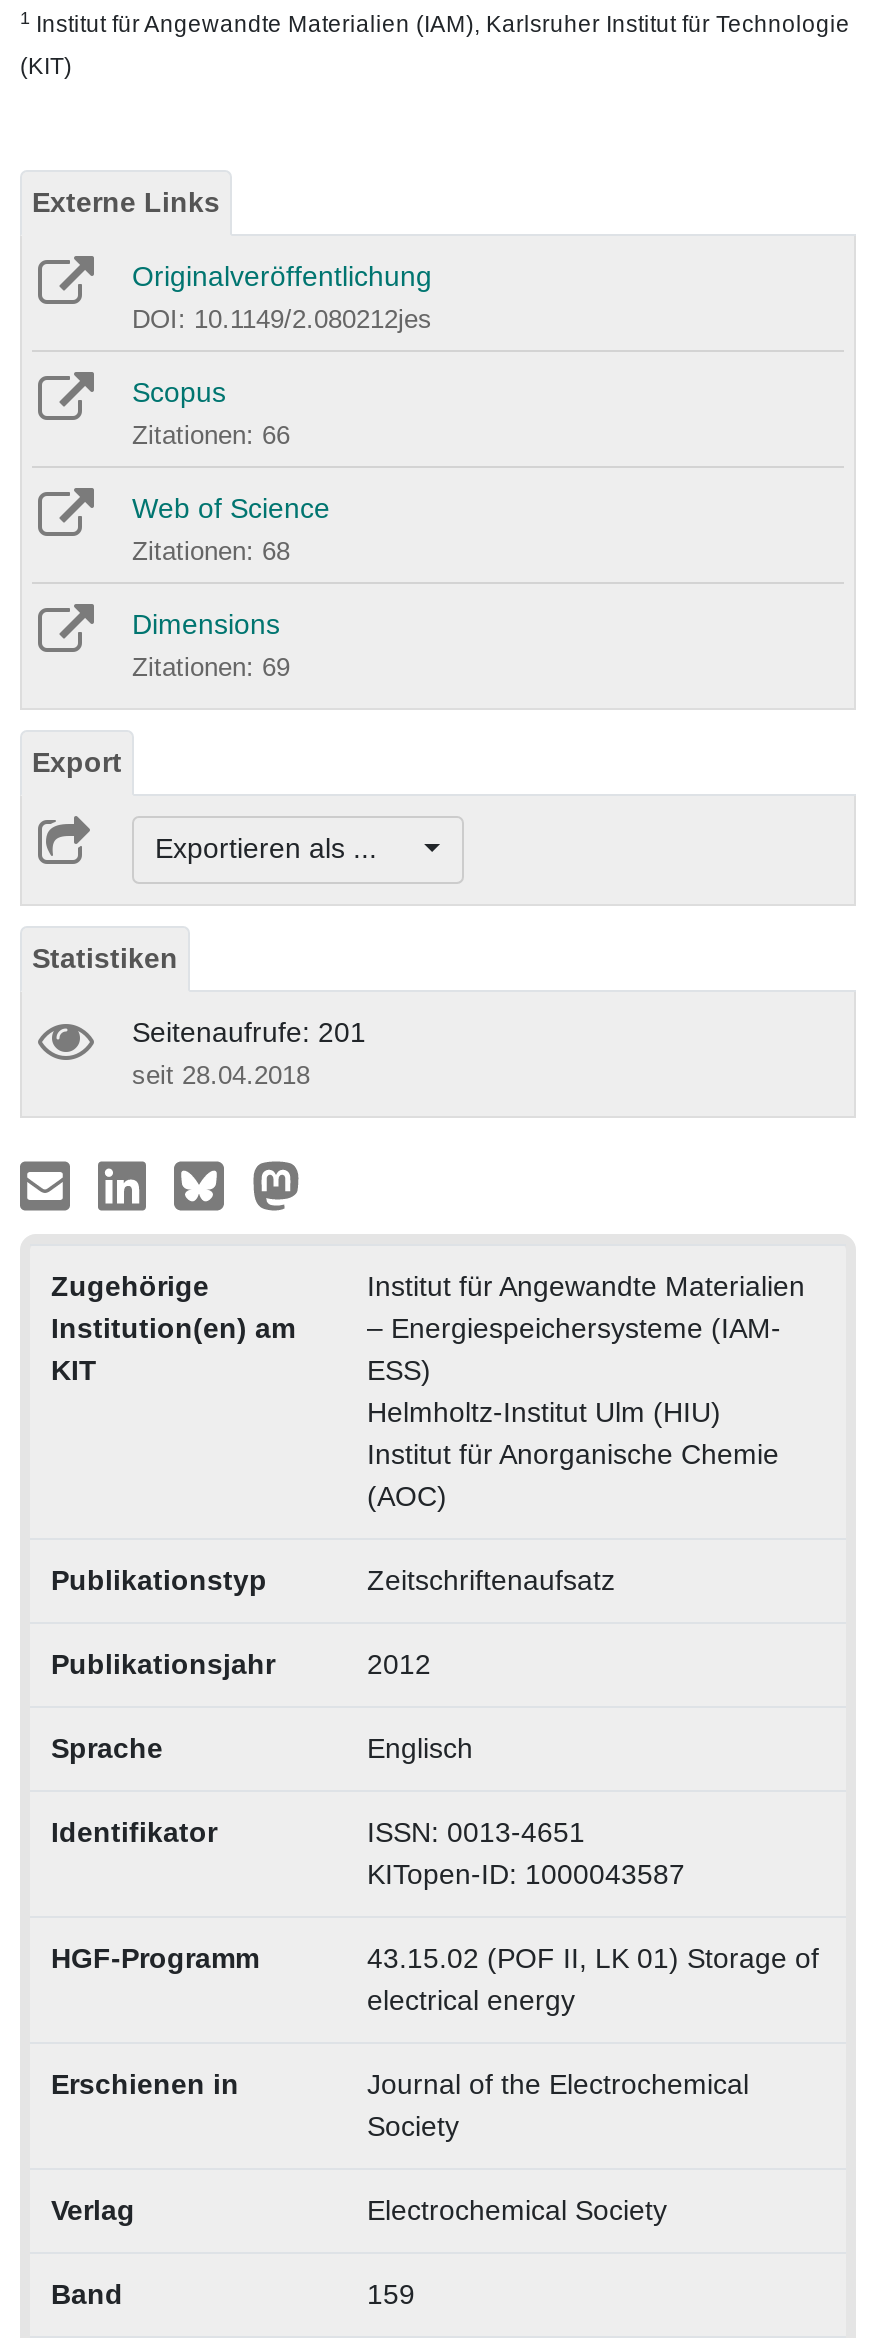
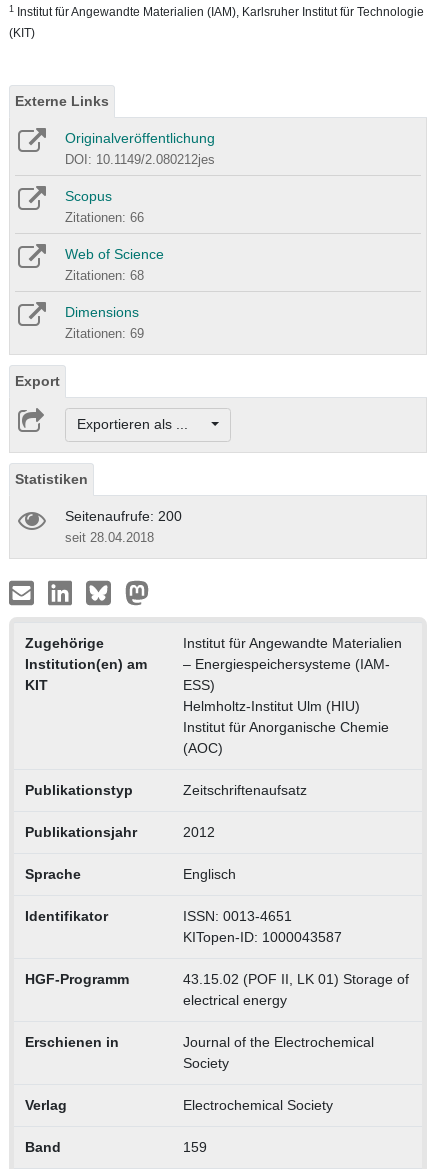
[132,1015,366,1047] Seitenaufrufe: 201 -> [65,507,182,523] Seitenaufrufe: 200

